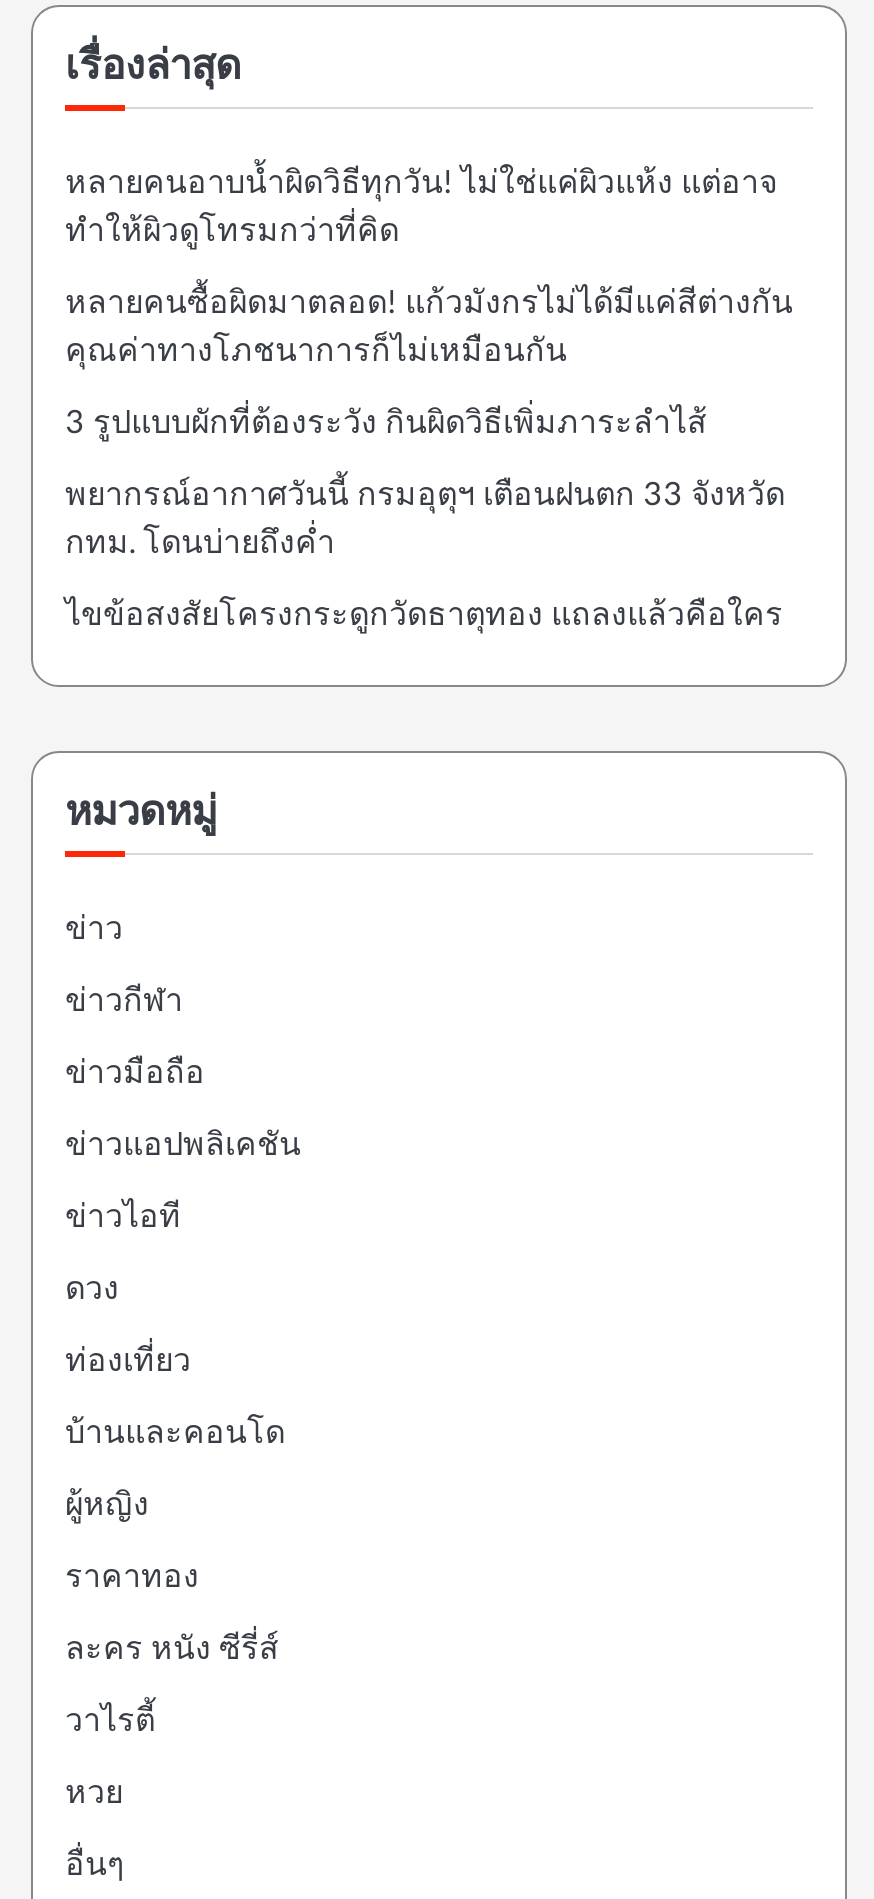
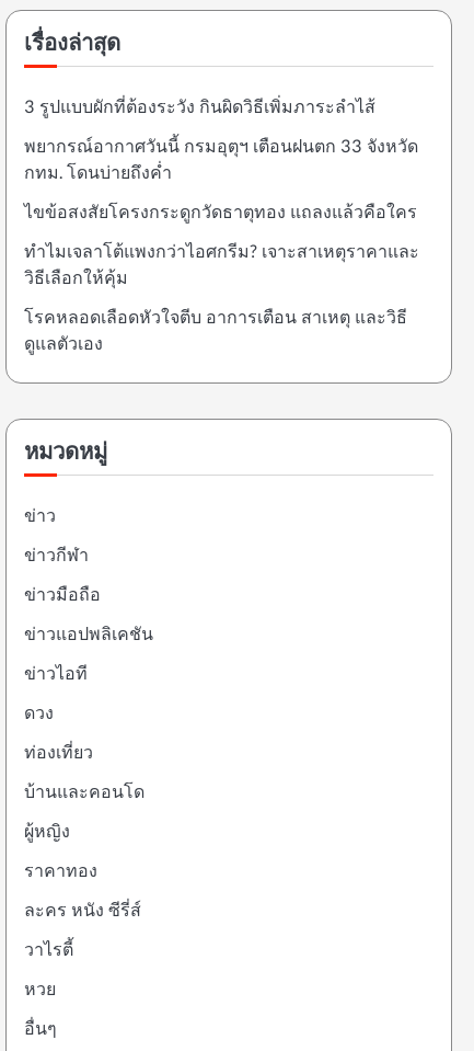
[65,165,793,371] หลายคนอาบน้ำผิดวิธีทุกวัน! ไม่ใช่แค่ผิวแห้ง แต่อาจ | ทำให้ผิวดูโทรมกว่าที่คิด | หลายคนซื้อผิดมาตลอด! แก้วมังกรไม่ได้มีแค่สีต่างกัน | คุณค่าทางโภชนาการก็ไม่เหมือนกัน -> none
moved [65,405,785,635] -> [24,98,418,224]: 3 รูปแบบผักที่ต้องระวัง กินผิดวิธีเพิ่มภาระลำไส้ | พยากรณ์อากาศวันนี้ กรมอุตุฯ เตือนฝนตก 33 จังหวัด | กทม. โดนบ่ายถึงค่ำ | ไขข้อสงสัยโครงกระดูกวัดธาตุทอง แถลงแล้วคือใคร
none -> [24,242,419,355] ทำไมเจลาโต้แพงกว่าไอศกรีม? เจาะสาเหตุราคาและ | วิธีเลือกให้คุ้ม | โรคหลอดเลือดหัวใจตีบ อาการเตือน สาเหตุ และวิธี | ดูแลตัวเอง

